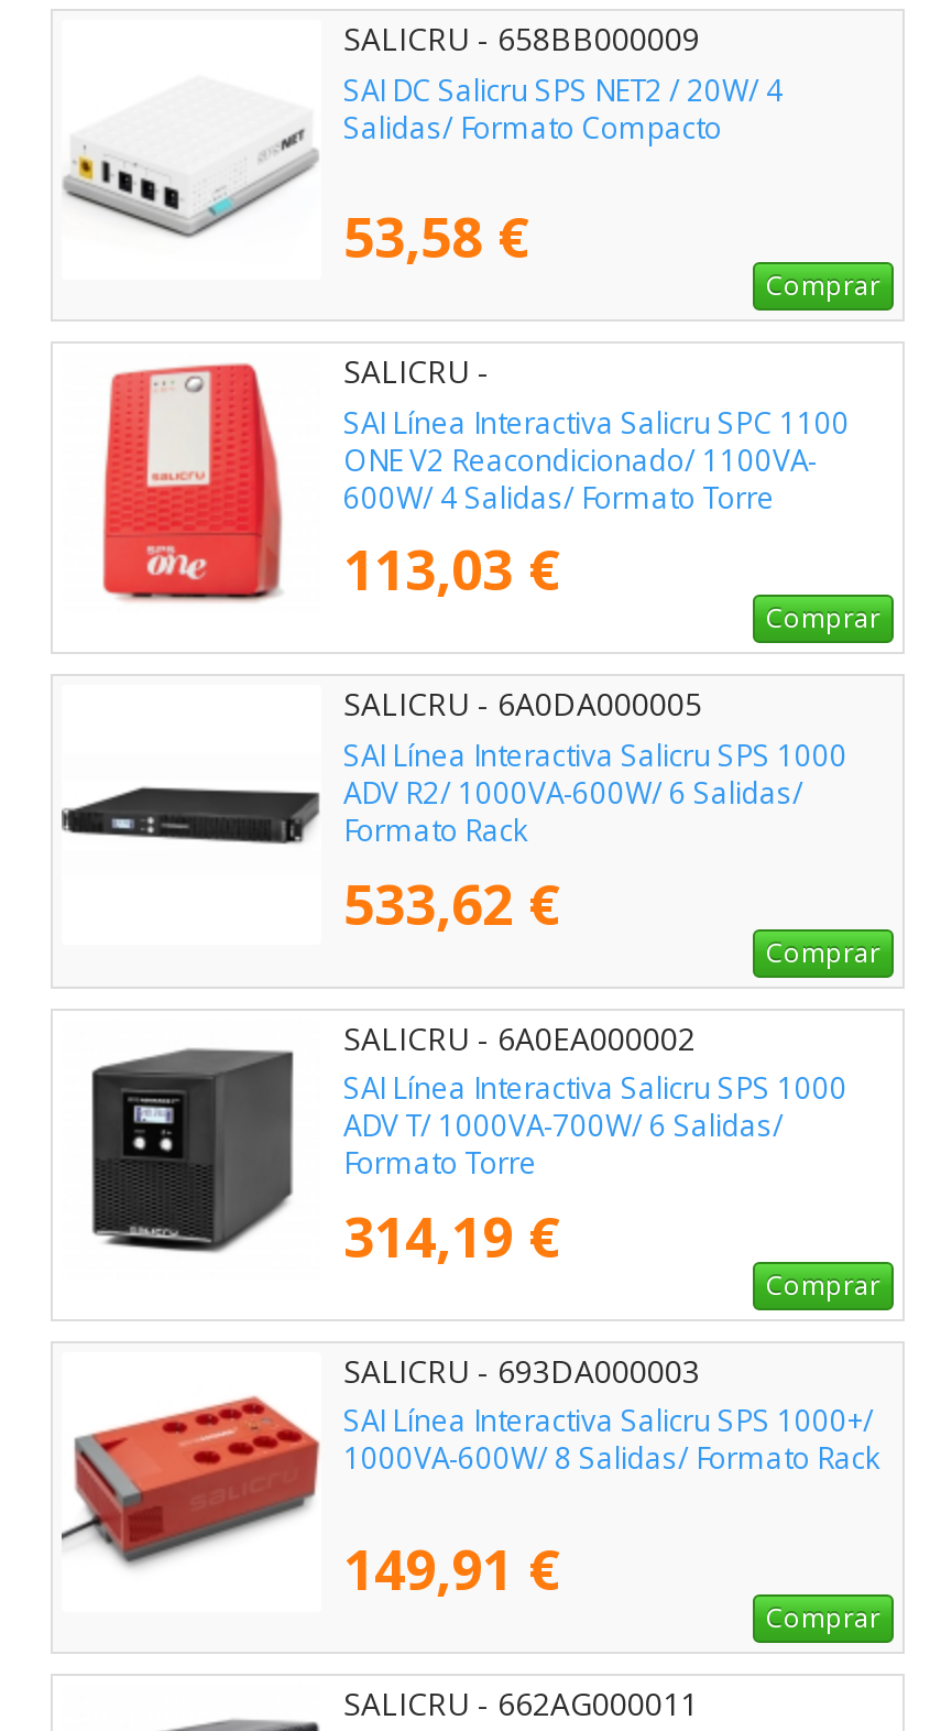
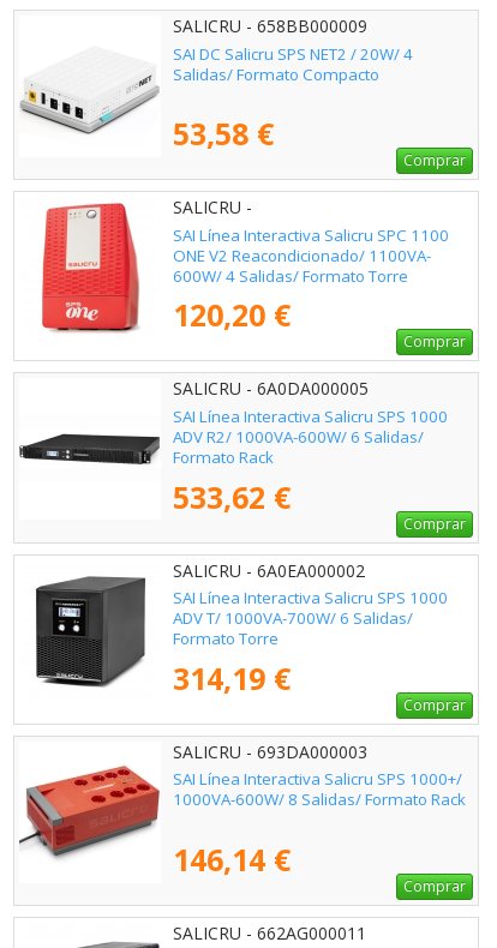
[343,532,559,607] 113,03 € -> [173,295,291,335] 120,20 €
[343,1530,559,1605] 149,91 € -> [173,838,291,879] 146,14 €

